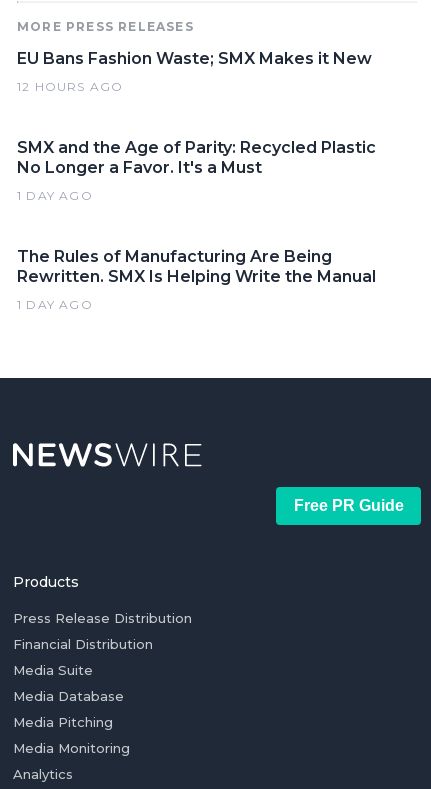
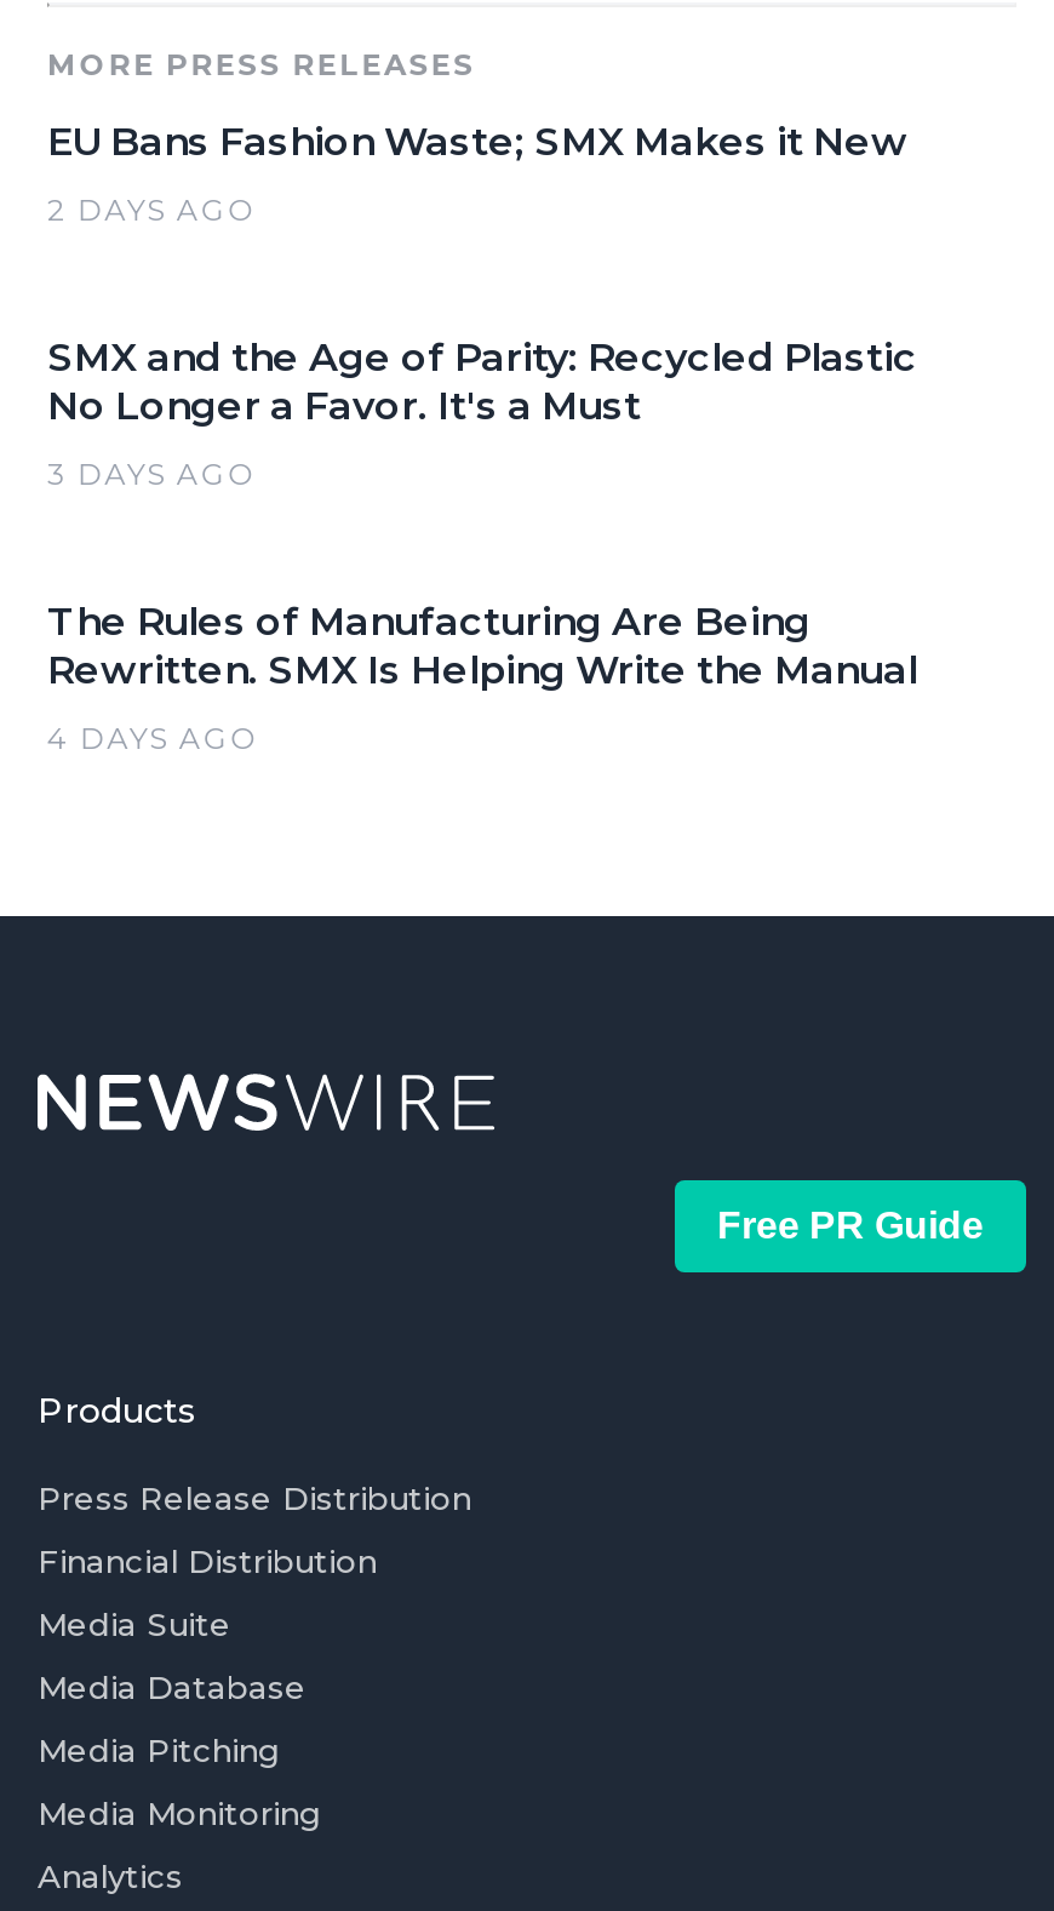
[17,79,123,94] 12 HOURS AGO -> [47,192,258,228] 2 DAYS AGO
[17,188,93,203] 1 DAY AGO -> [47,456,258,492] 3 DAYS AGO
[17,297,93,312] 1 DAY AGO -> [47,720,260,757] 4 DAYS AGO

